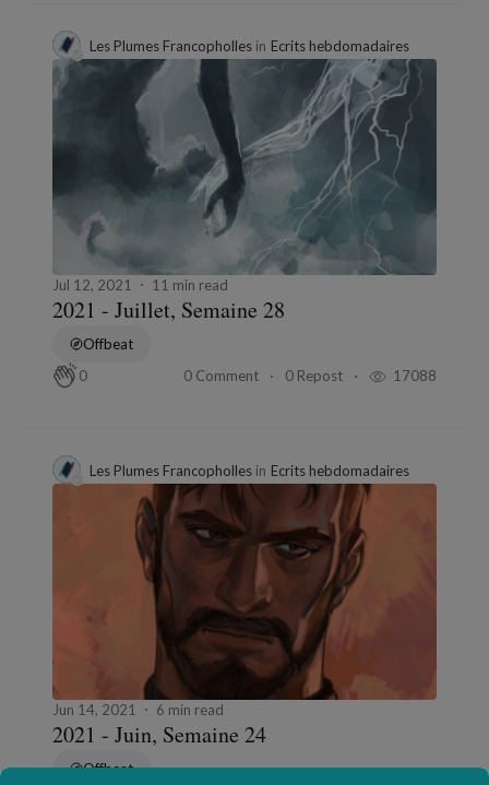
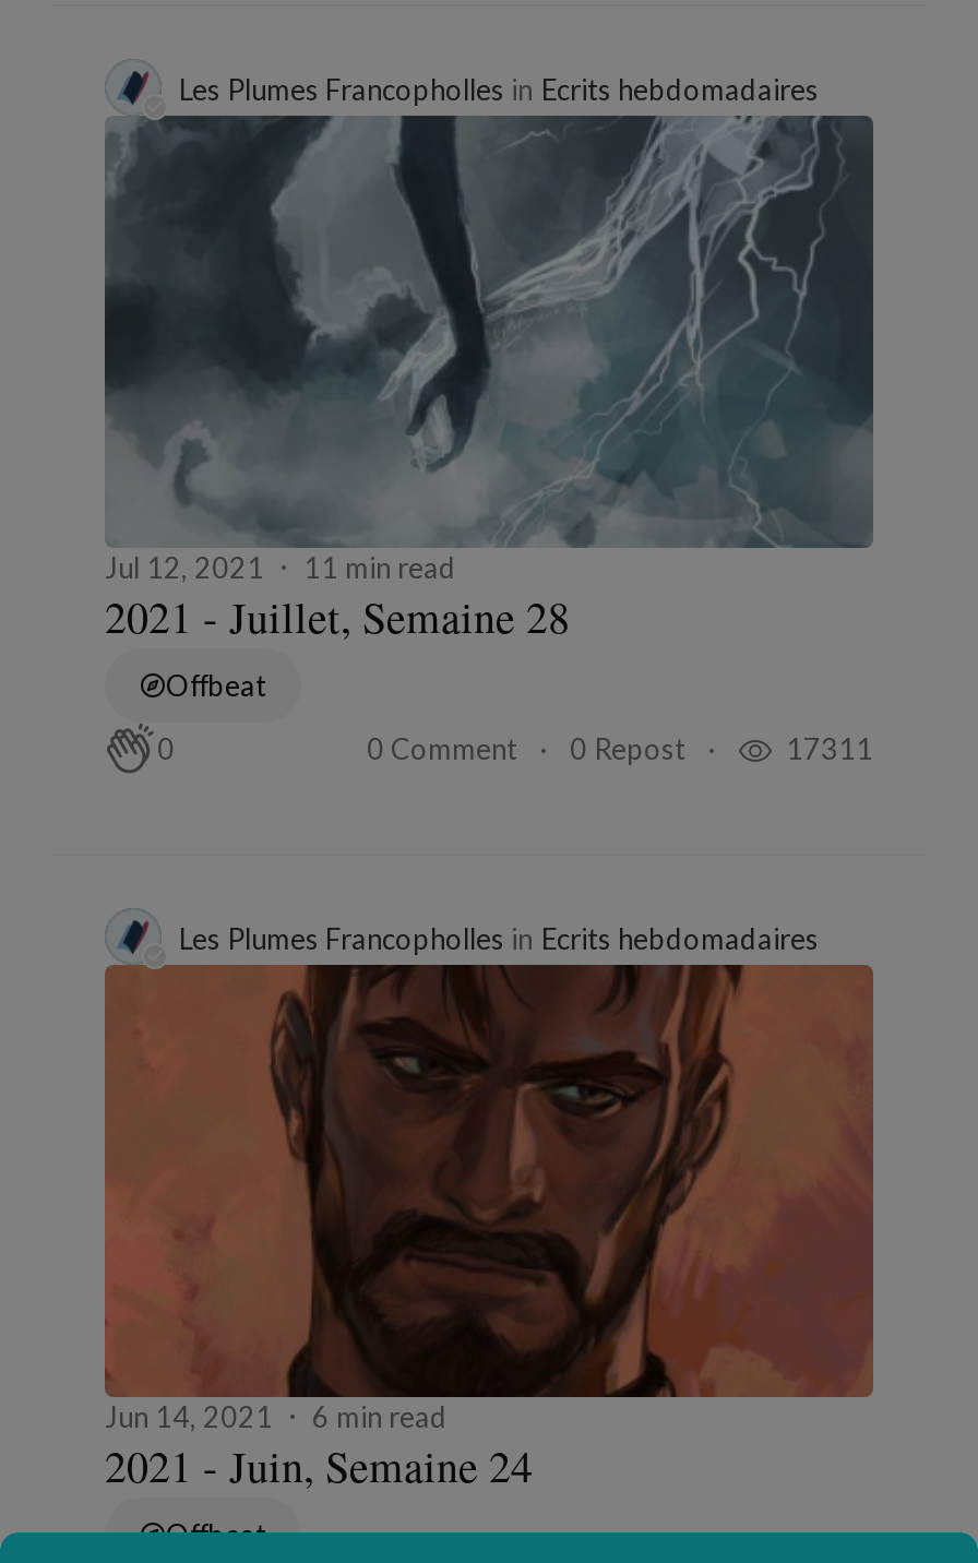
[393,367,437,384] 17088 -> [786,731,873,766] 17311

